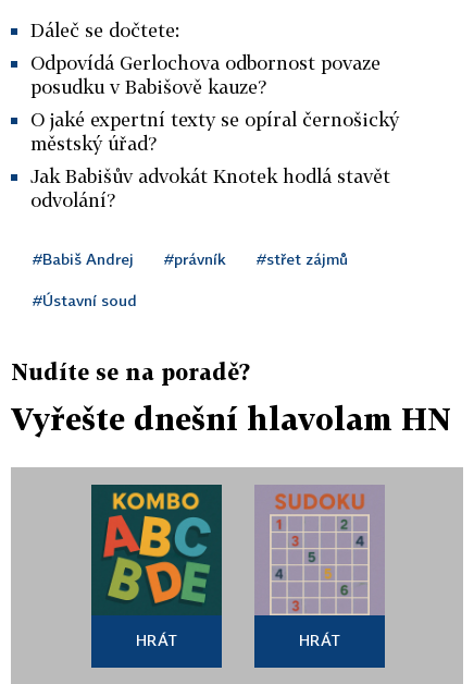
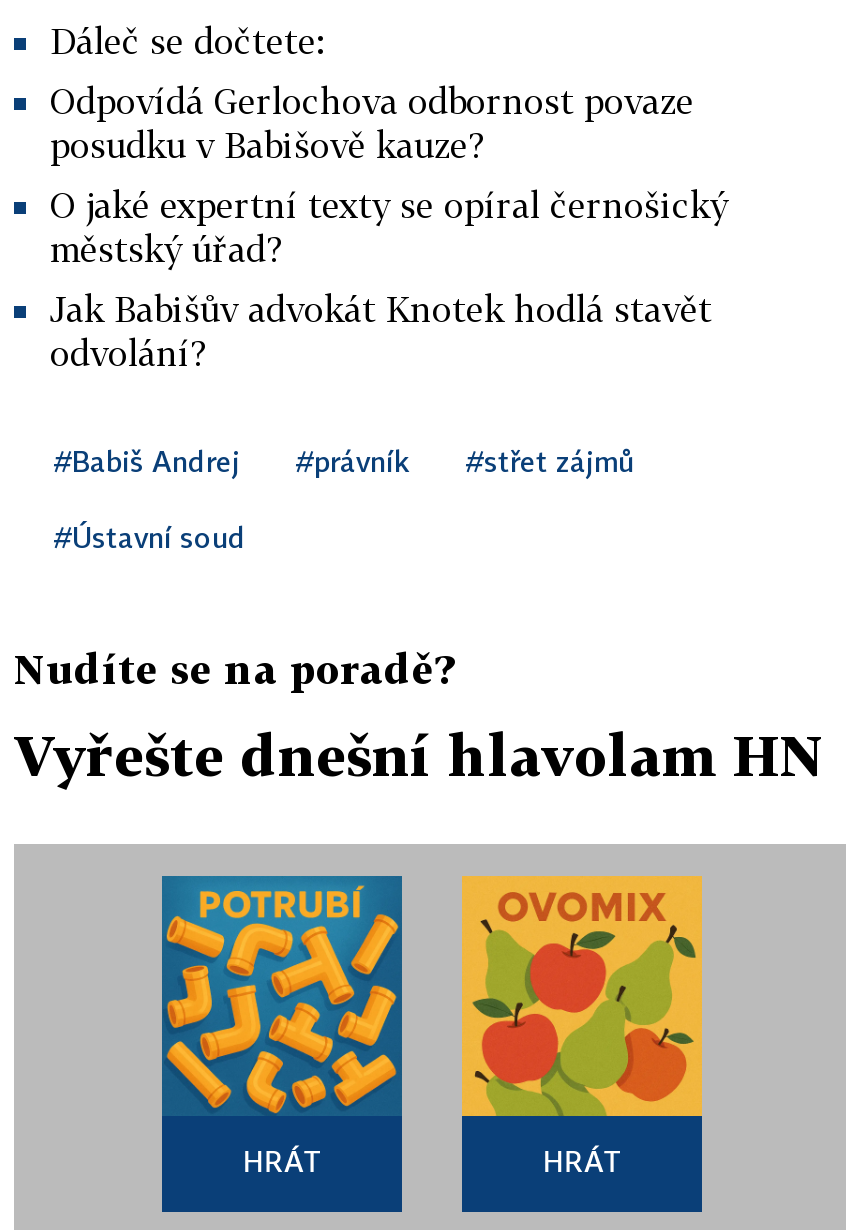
[91,485,222,615] [image] -> [162,876,402,1116] [image]
[254,485,385,616] [image] -> [460,874,704,1118] [image]

